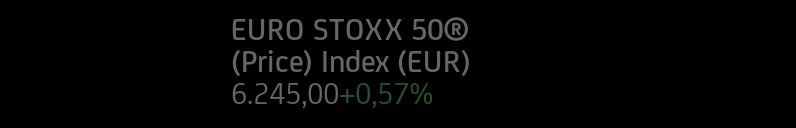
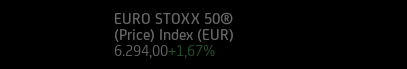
[231,77,433,111] 6.245,00+0,57% -> [113,42,214,59] 6.294,00+1,67%

